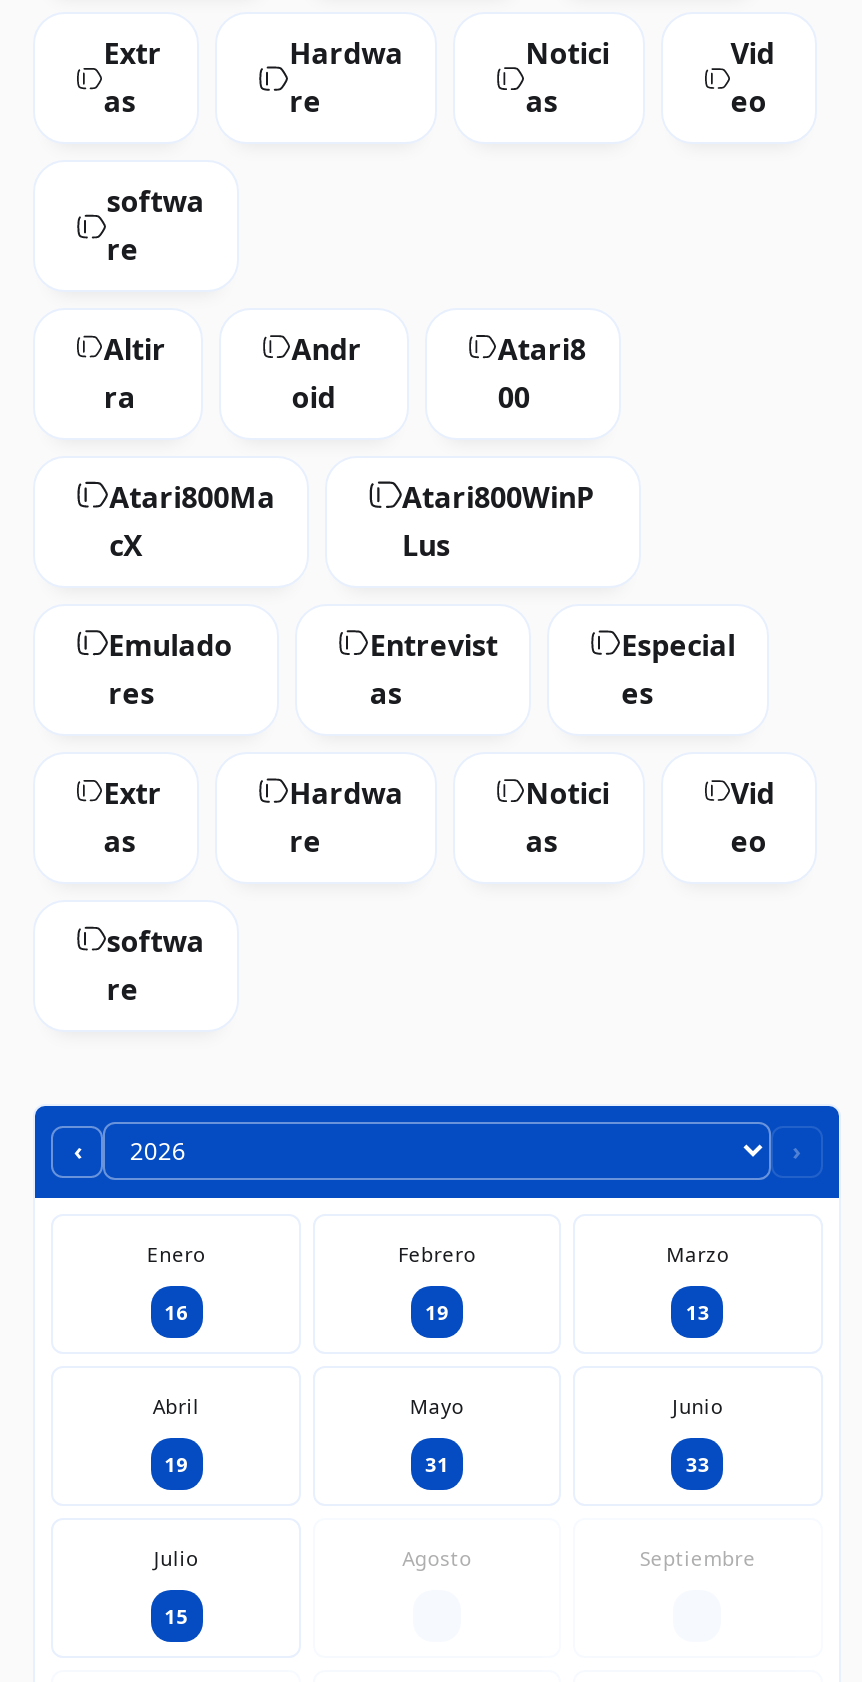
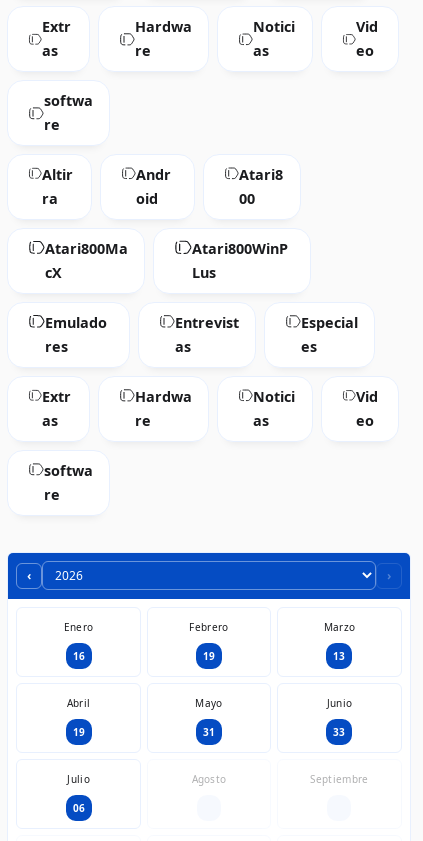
[164,1603,188,1631] 15 -> [73,801,85,815] 06

